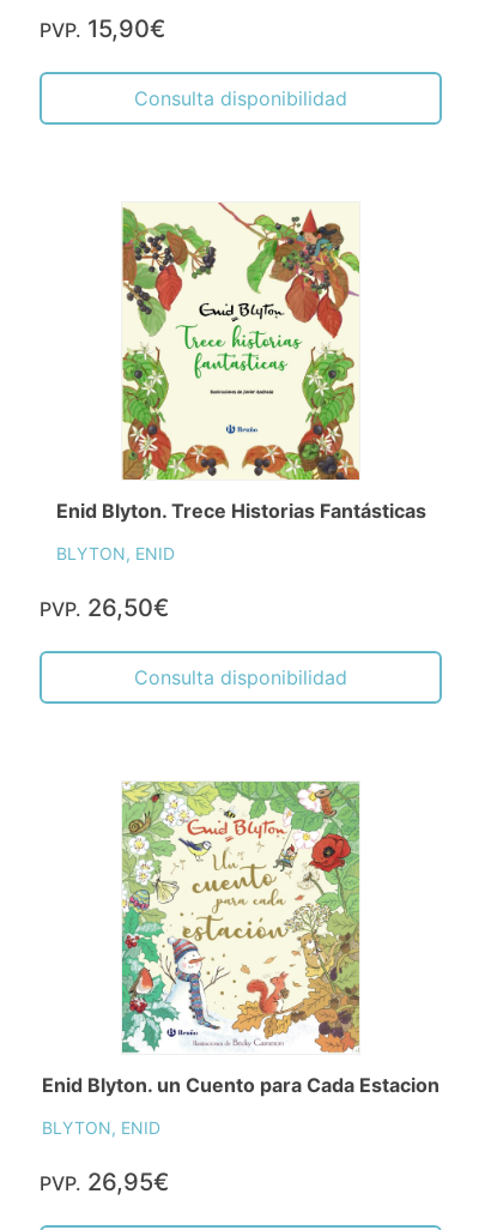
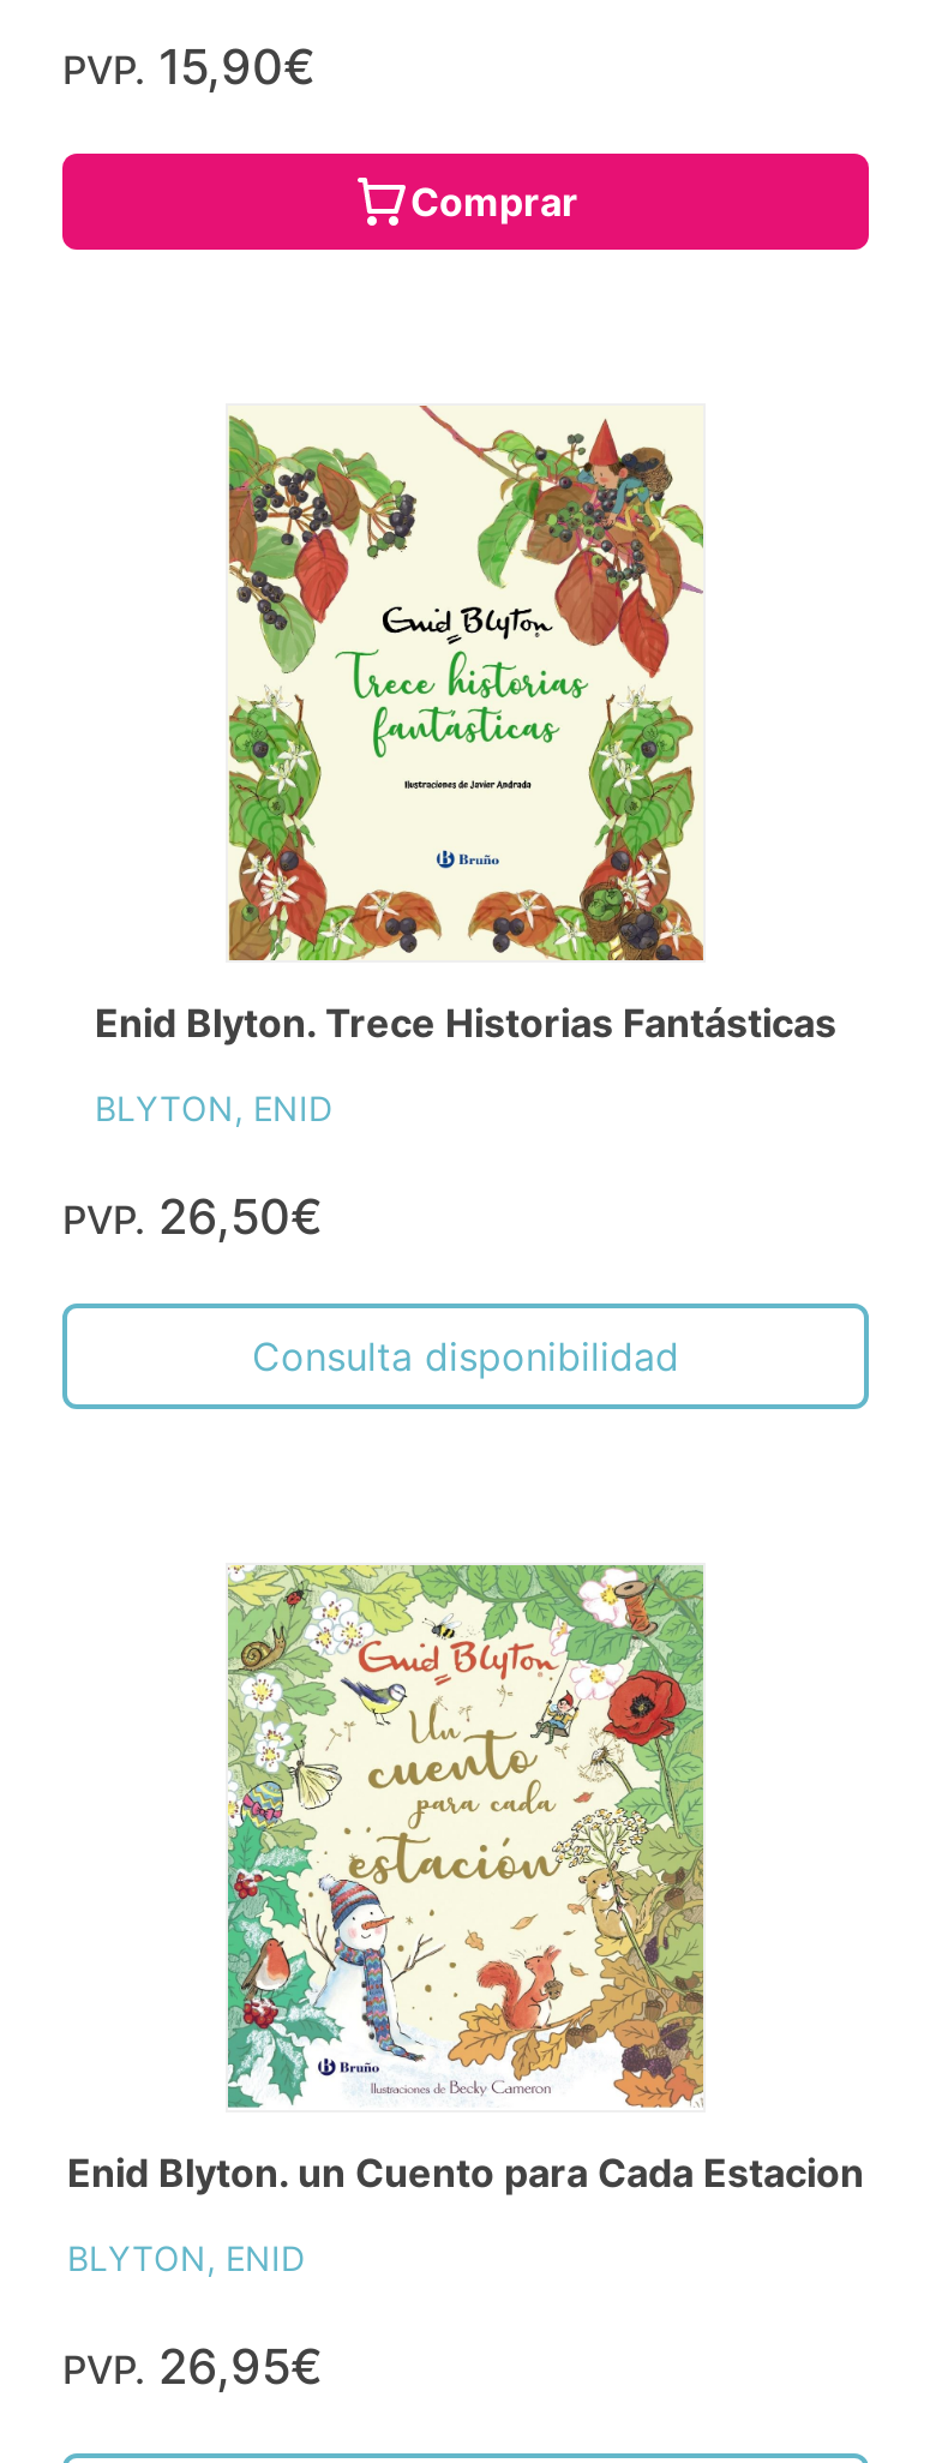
[134,86,347,110] Consulta disponibilidad -> [410,177,578,225] Comprar

